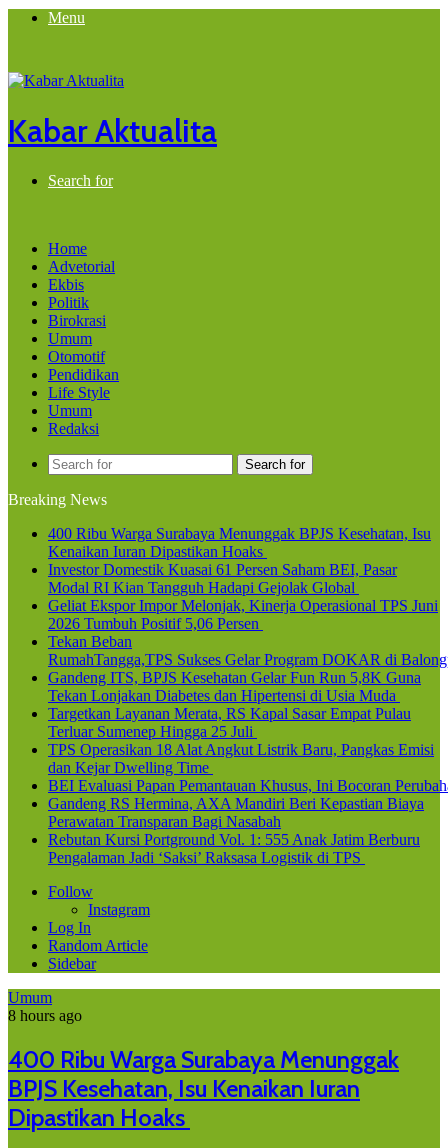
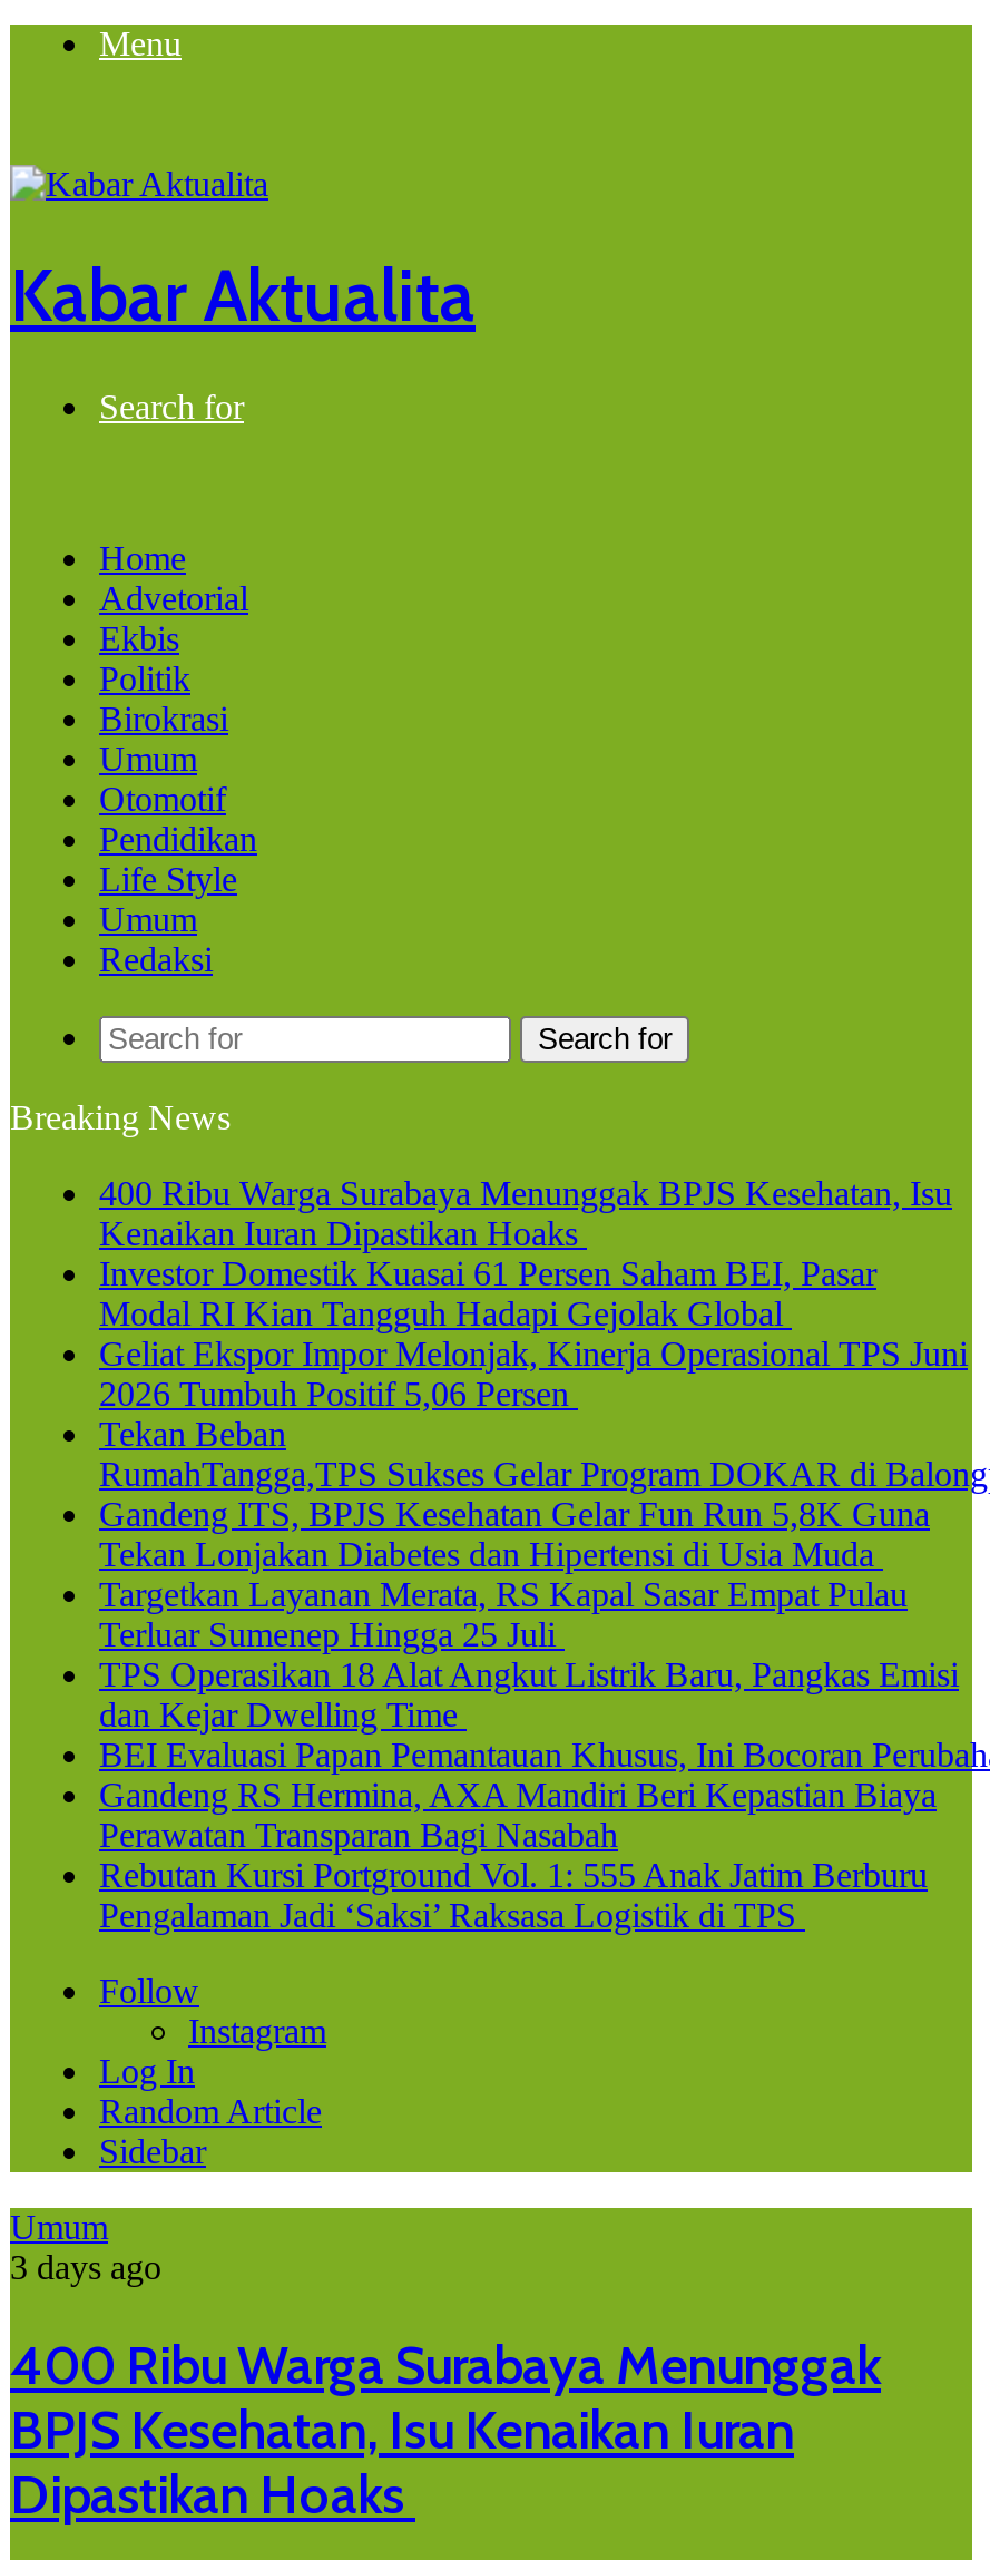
[8,1007,82,1024] 8 hours ago -> [10,2248,161,2286] 3 days ago

